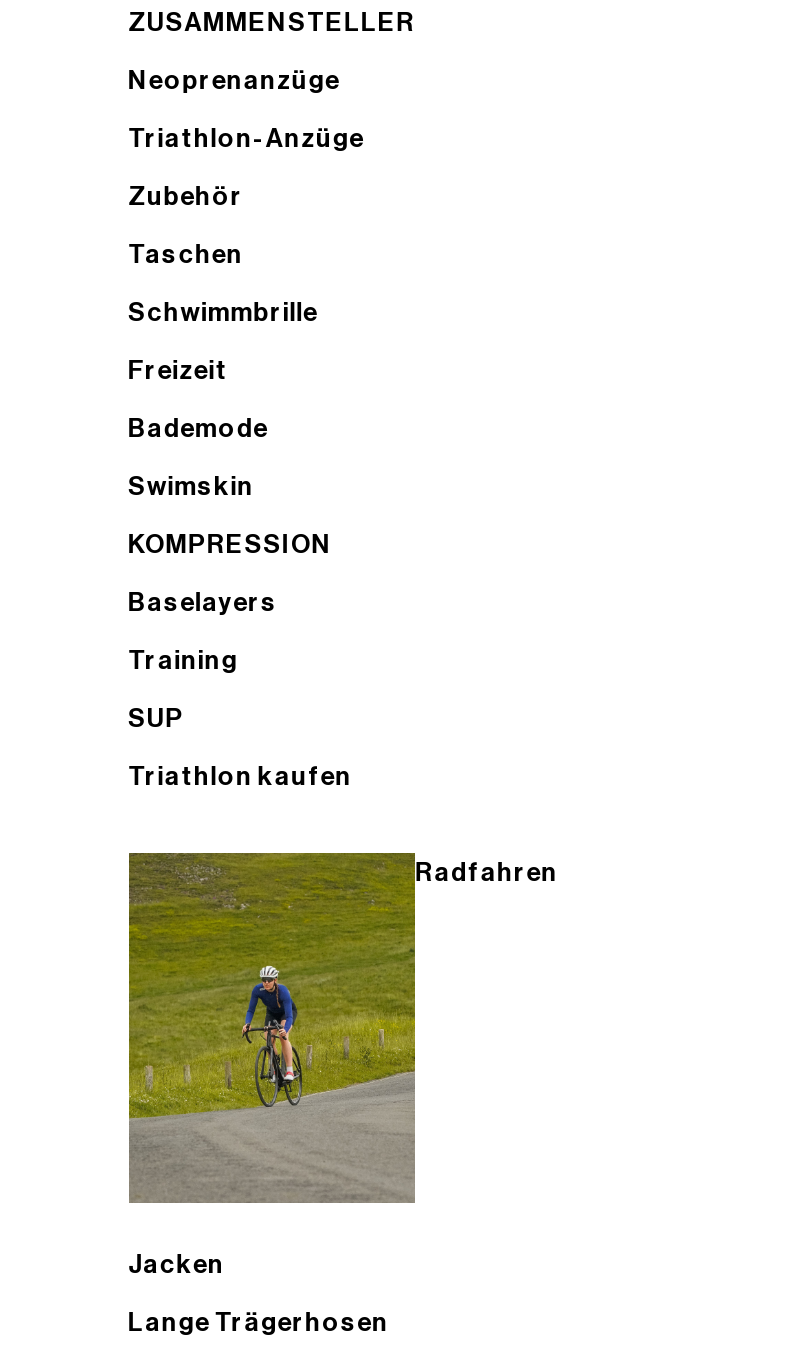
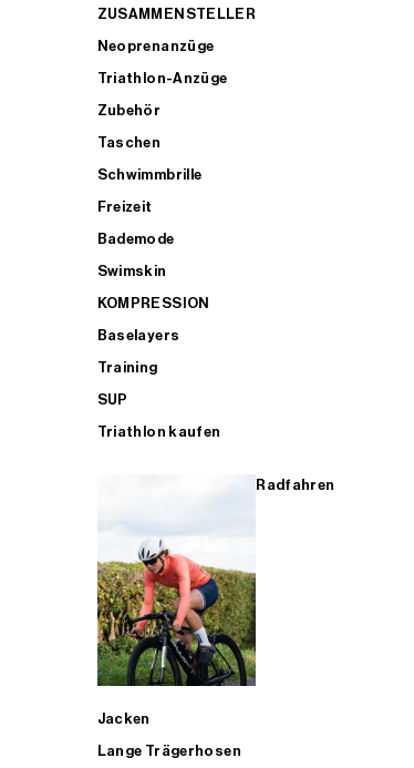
[127,850,417,1204] [image] -> [96,473,256,687] [image]

